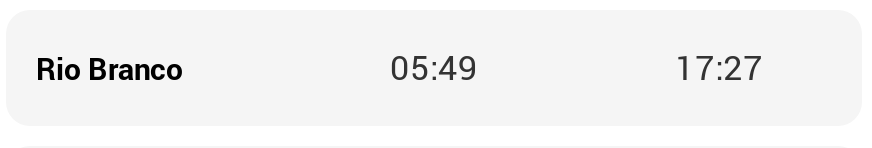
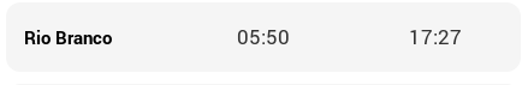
[390,44,478,90] 05:49 -> [237,23,290,50] 05:50

